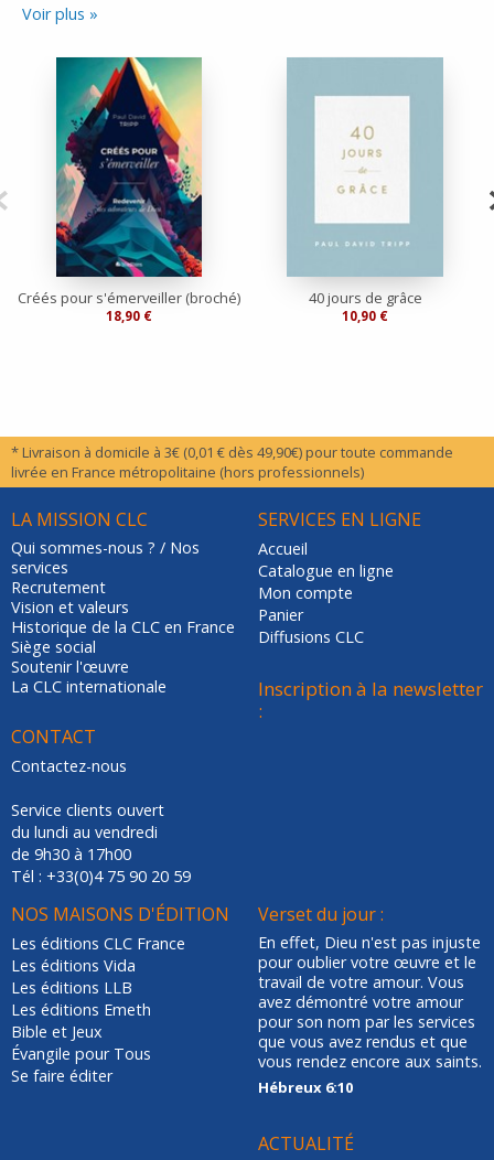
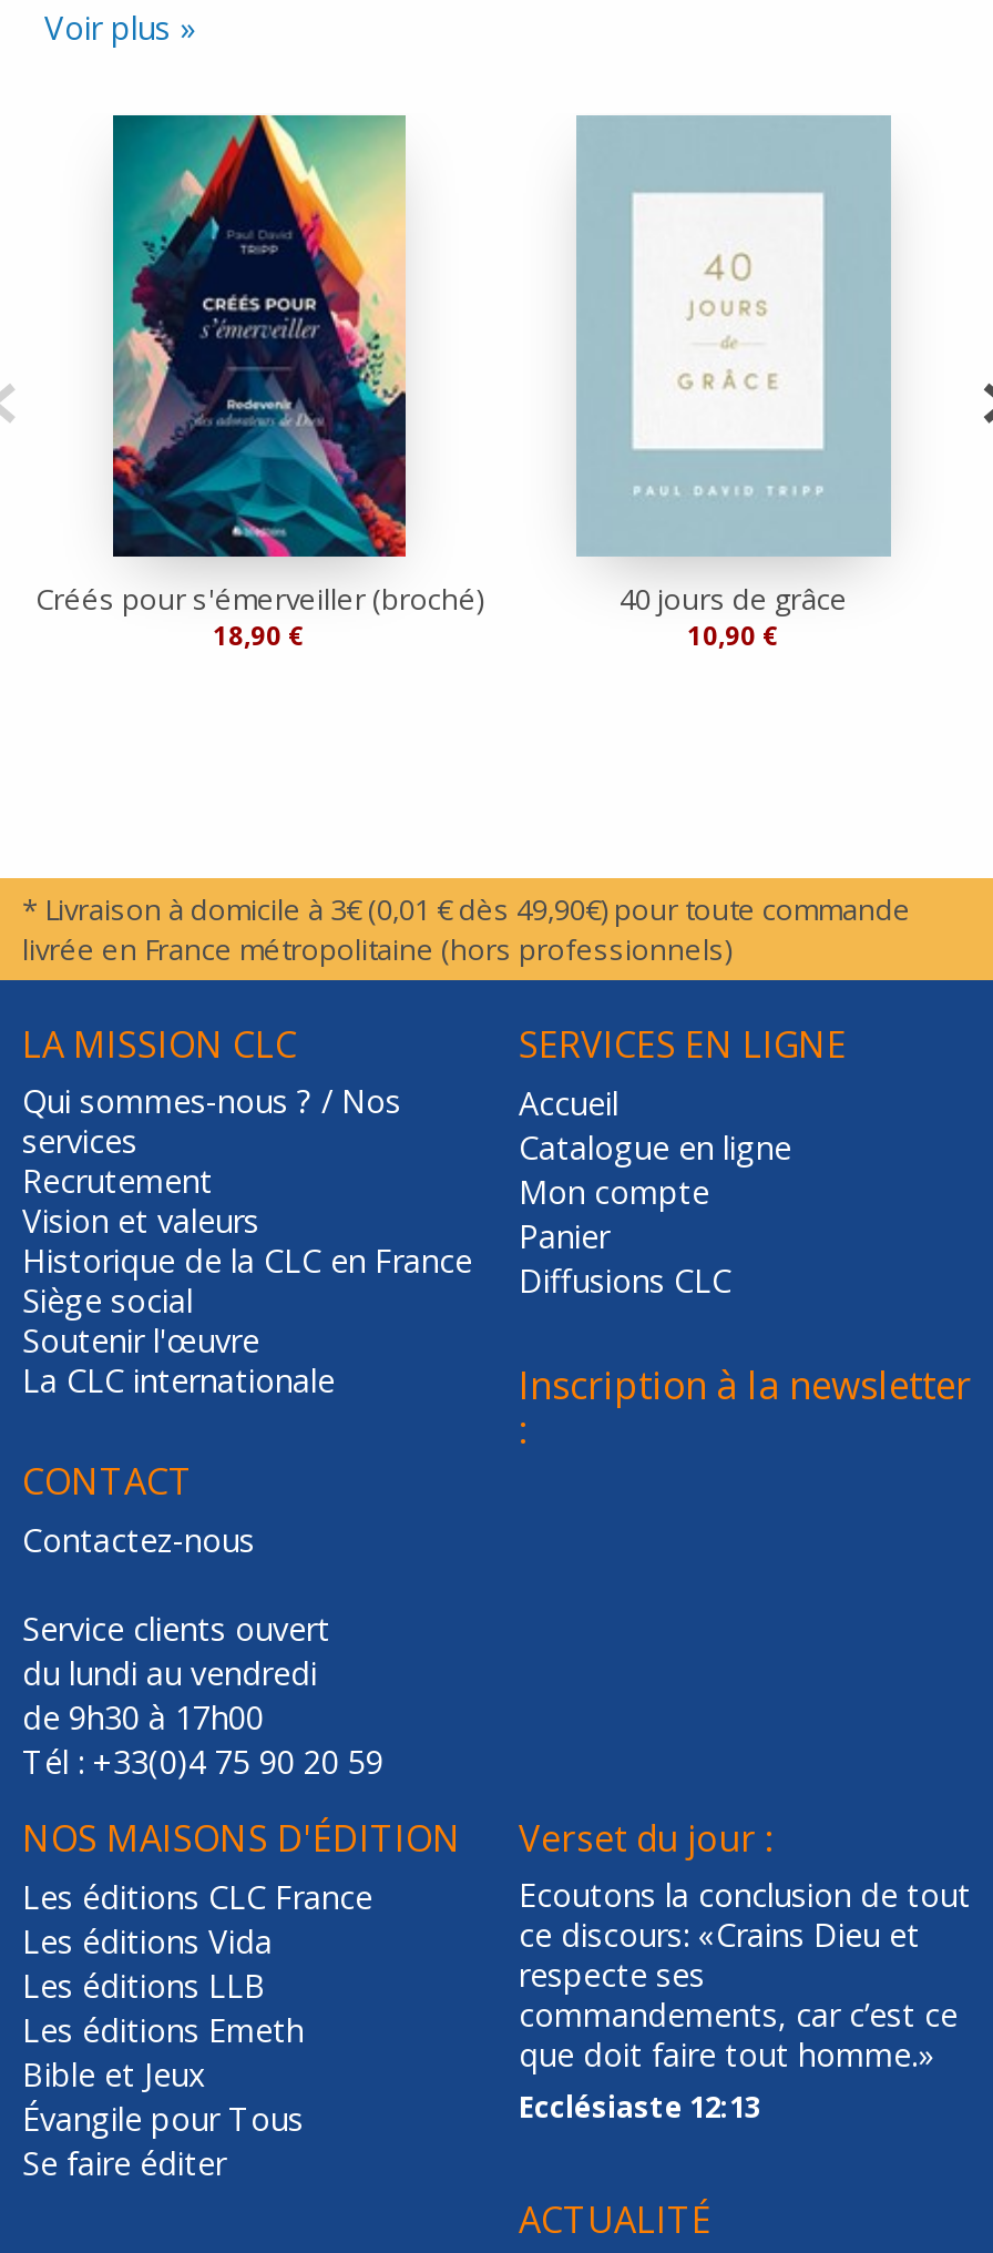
[258,932,482,1098] En effet, Dieu n'est pas injuste | pour oublier votre œuvre et le | travail de votre amour. Vous | avez démontré votre amour | pour son nom par les services | que vous avez rendus et que | vous rendez encore aux saints. | Hébreux 6:10 -> [519,1874,971,2128] Ecoutons la conclusion de tout | ce discours: «Crains Dieu et | respecte ses | commandements, car c’est ce | que doit faire tout homme.» | Ecclésiaste 12:13

